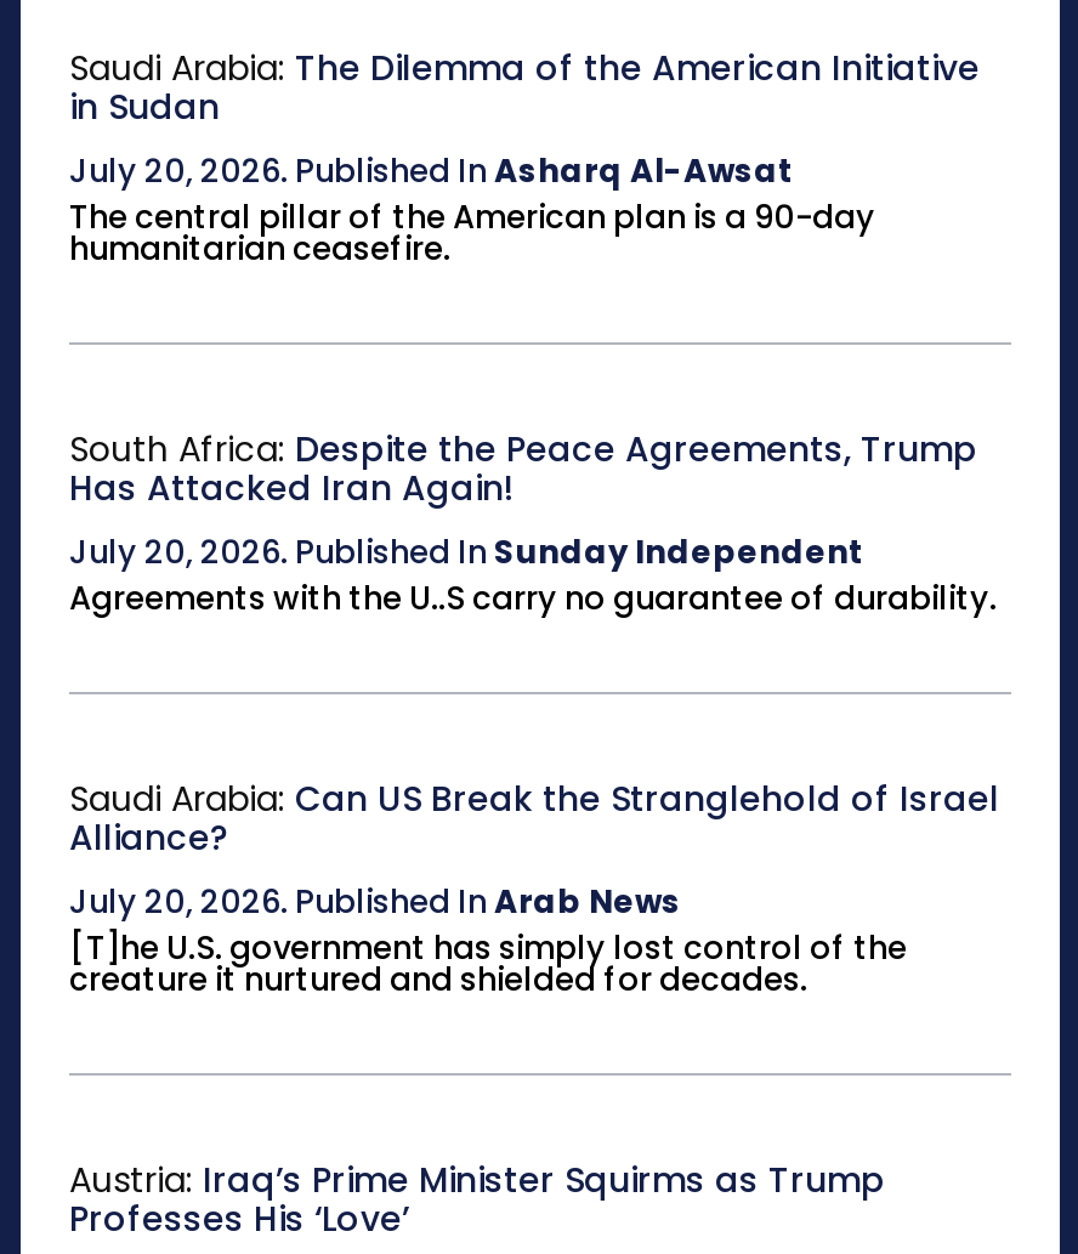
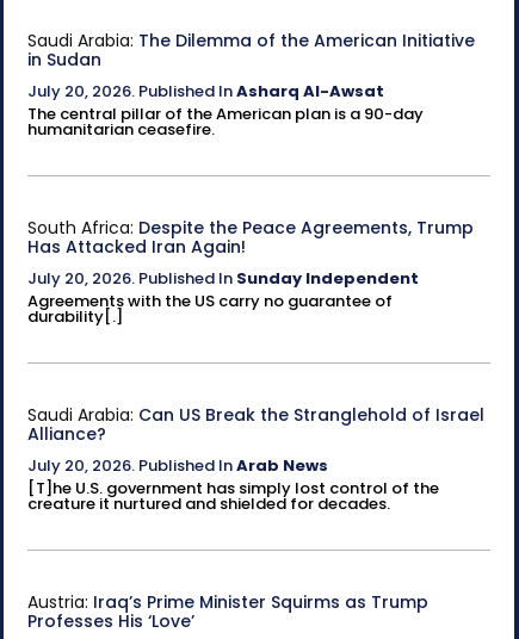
[69,575,997,622] Agreements with the U..S carry no guarantee of durability. -> [27,290,393,328] Agreements with the US carry no guarantee of | durability[.]

